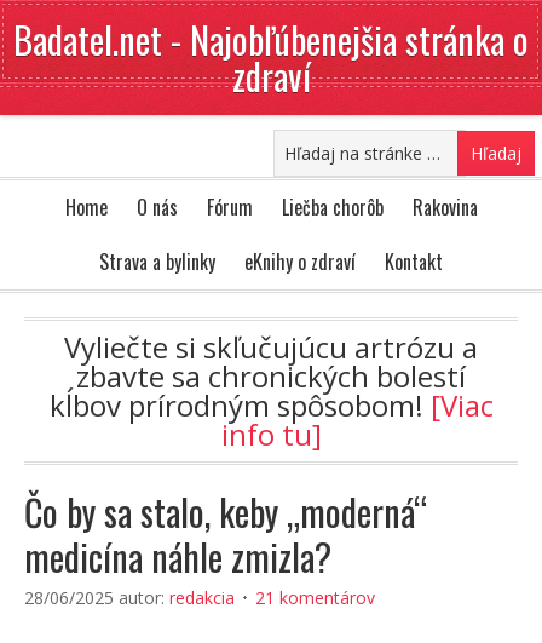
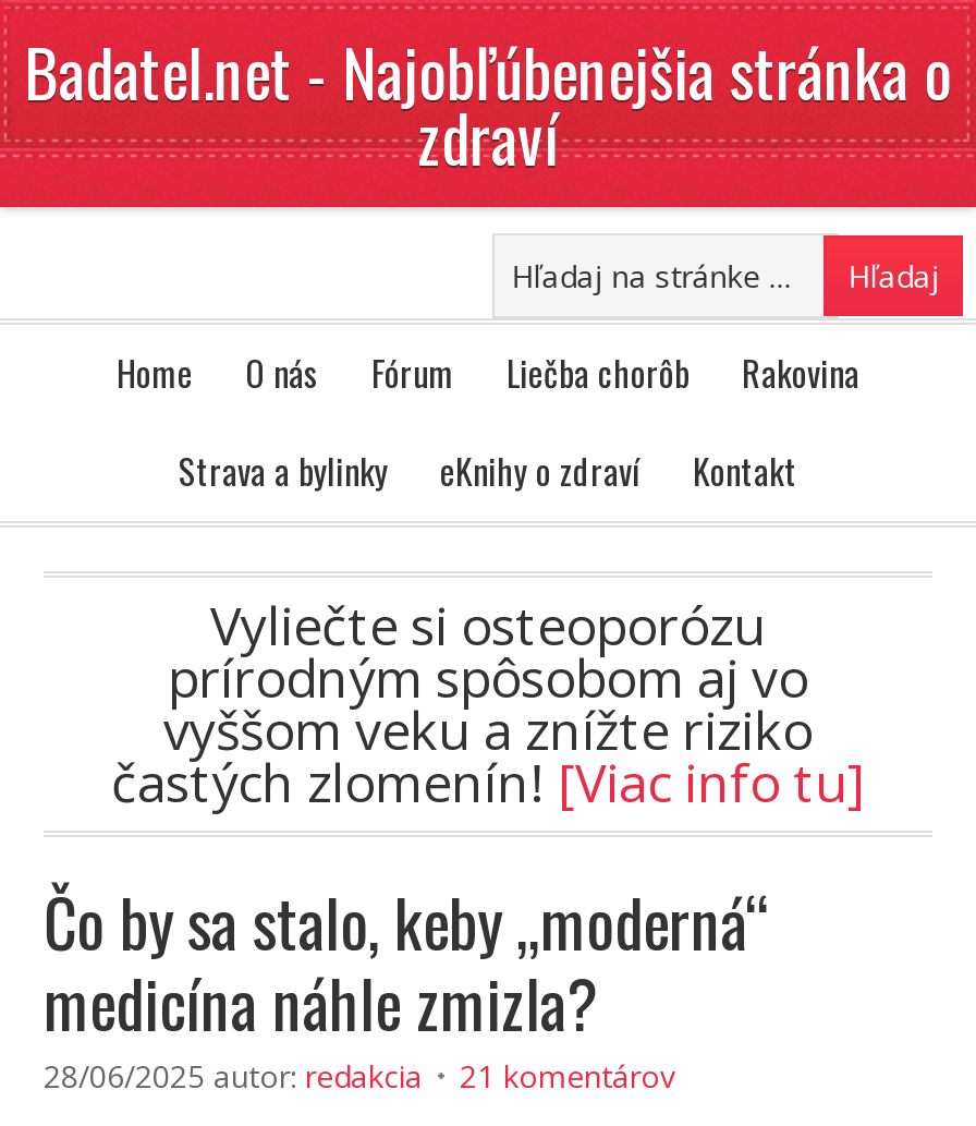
[49,327,493,454] Vyliečte si skľučujúcu artrózu a | zbavte sa chronických bolestí | kĺbov prírodným spôsobom![Viac | info tu] -> [111,589,865,818] Vyliečte si osteoporózu | prírodným spôsobom aj vo | vyššom veku a znížte riziko | častých zlomenín![Viac info tu]

